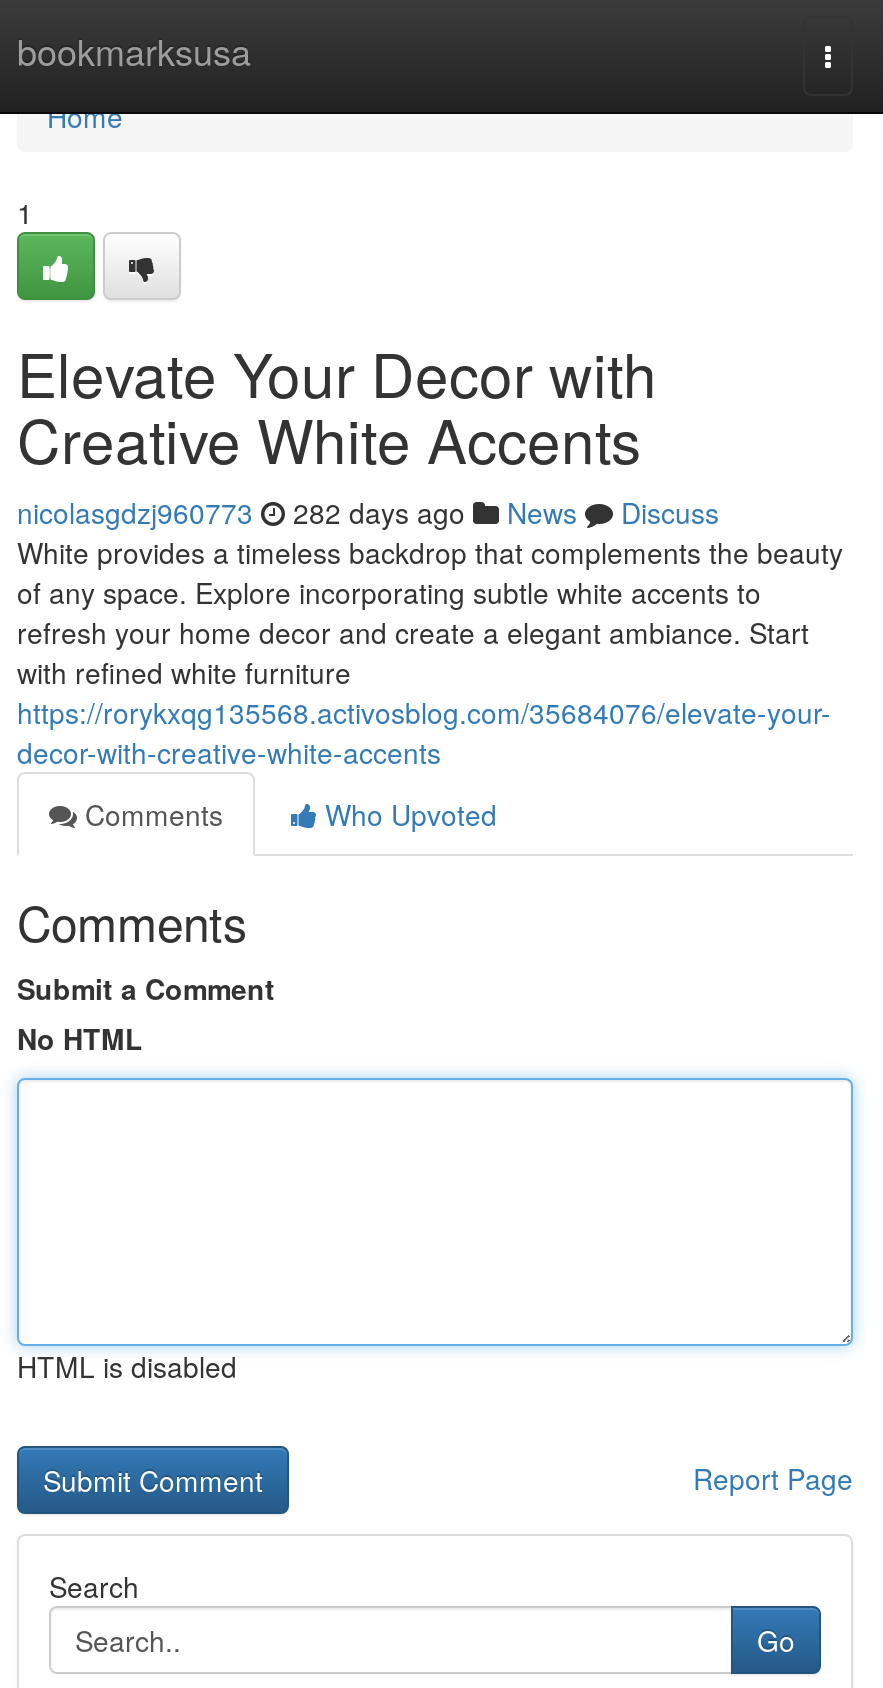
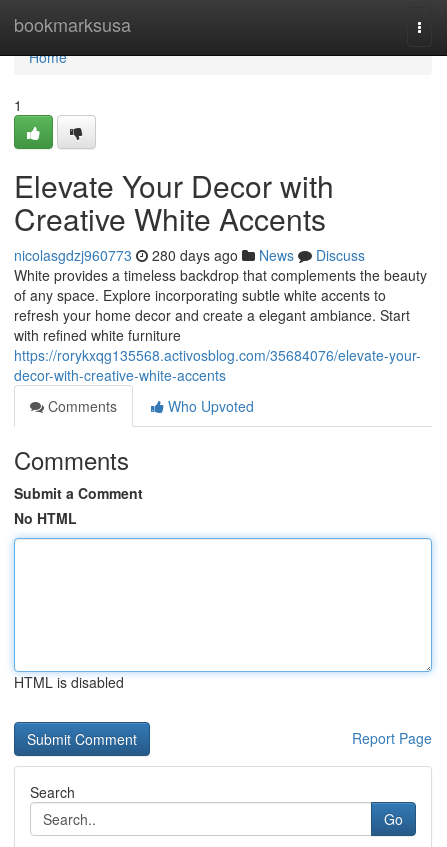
[17,492,719,532] nicolasgdzj960773 282 days ago News Discuss -> [14,245,365,265] nicolasgdzj960773 280 days ago News Discuss

